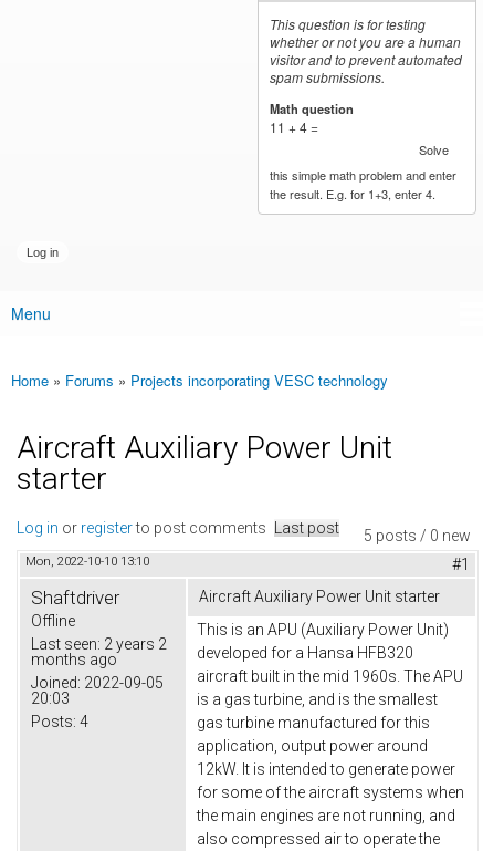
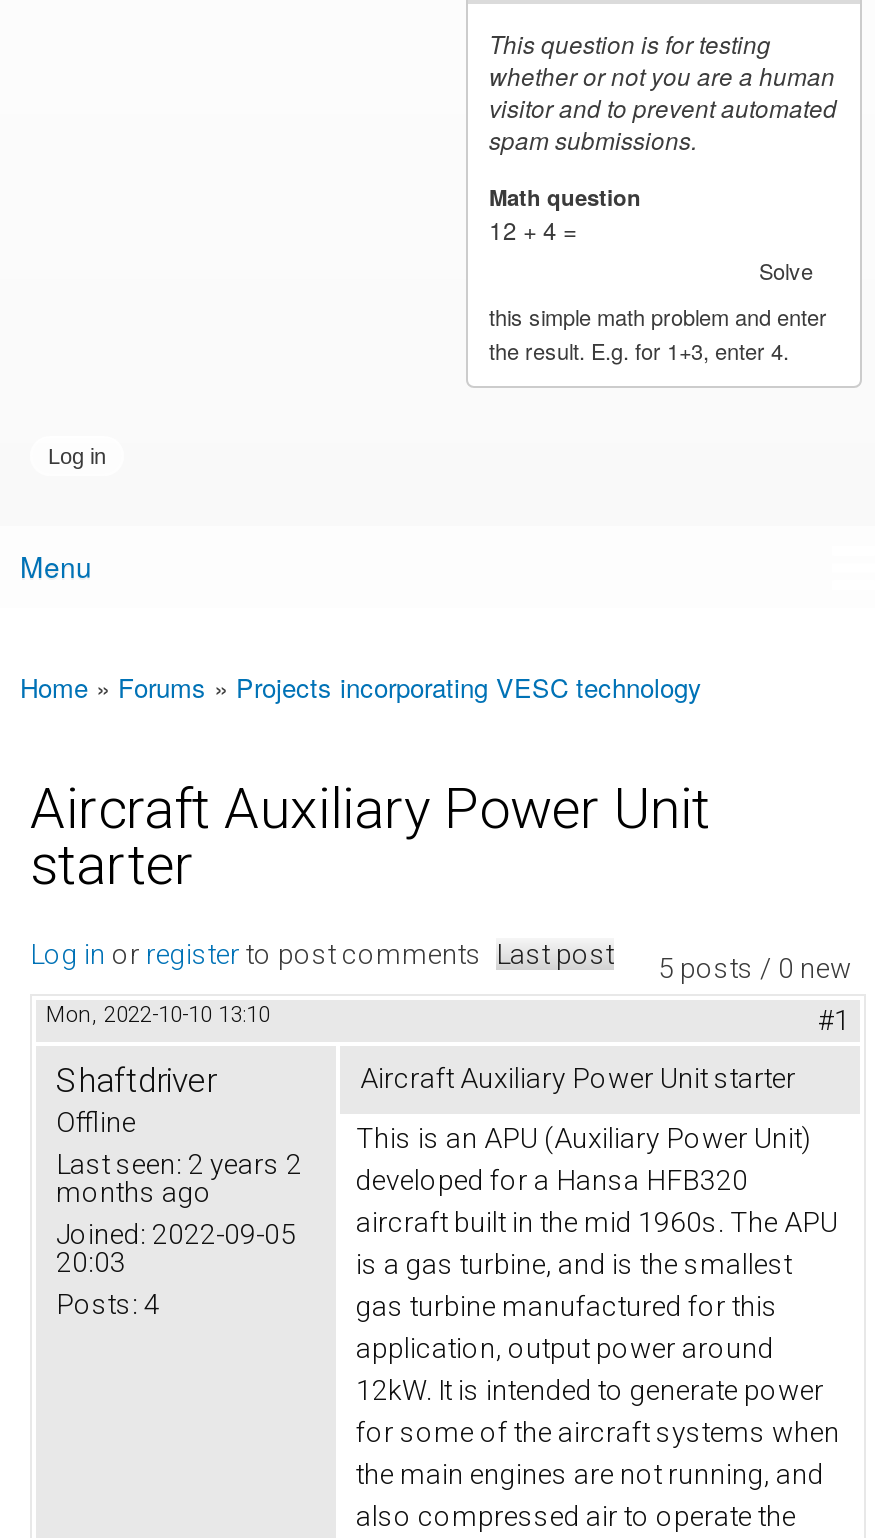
[270,117,319,136] 11 + 4 = -> [489,212,577,246] 12 + 4 =

